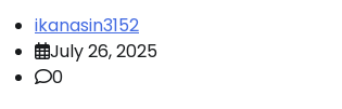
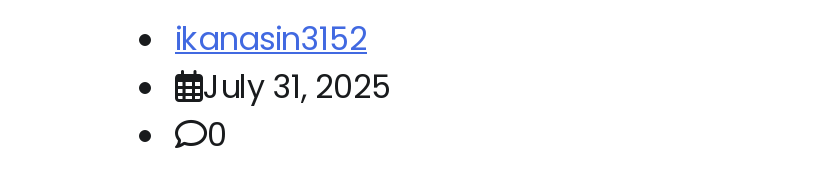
[50,39,157,64] July 26, 2025 -> [203,64,391,110] July 31, 2025

